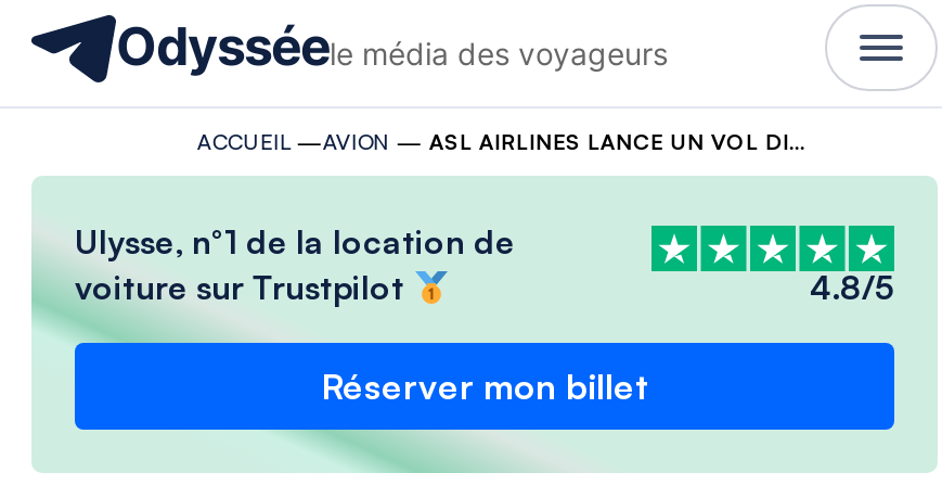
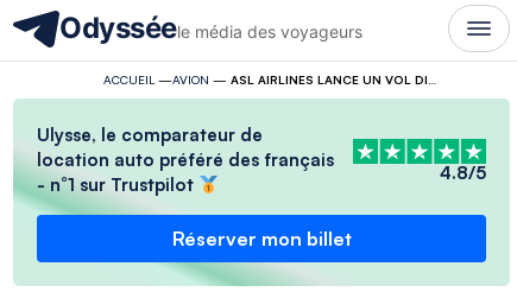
[75,221,515,308] Ulysse, n°1 de la location de | voiture sur Trustpilot -> [37,123,334,196] Ulysse, le comparateur de | location auto préféré des français | - n°1 sur Trustpilot

